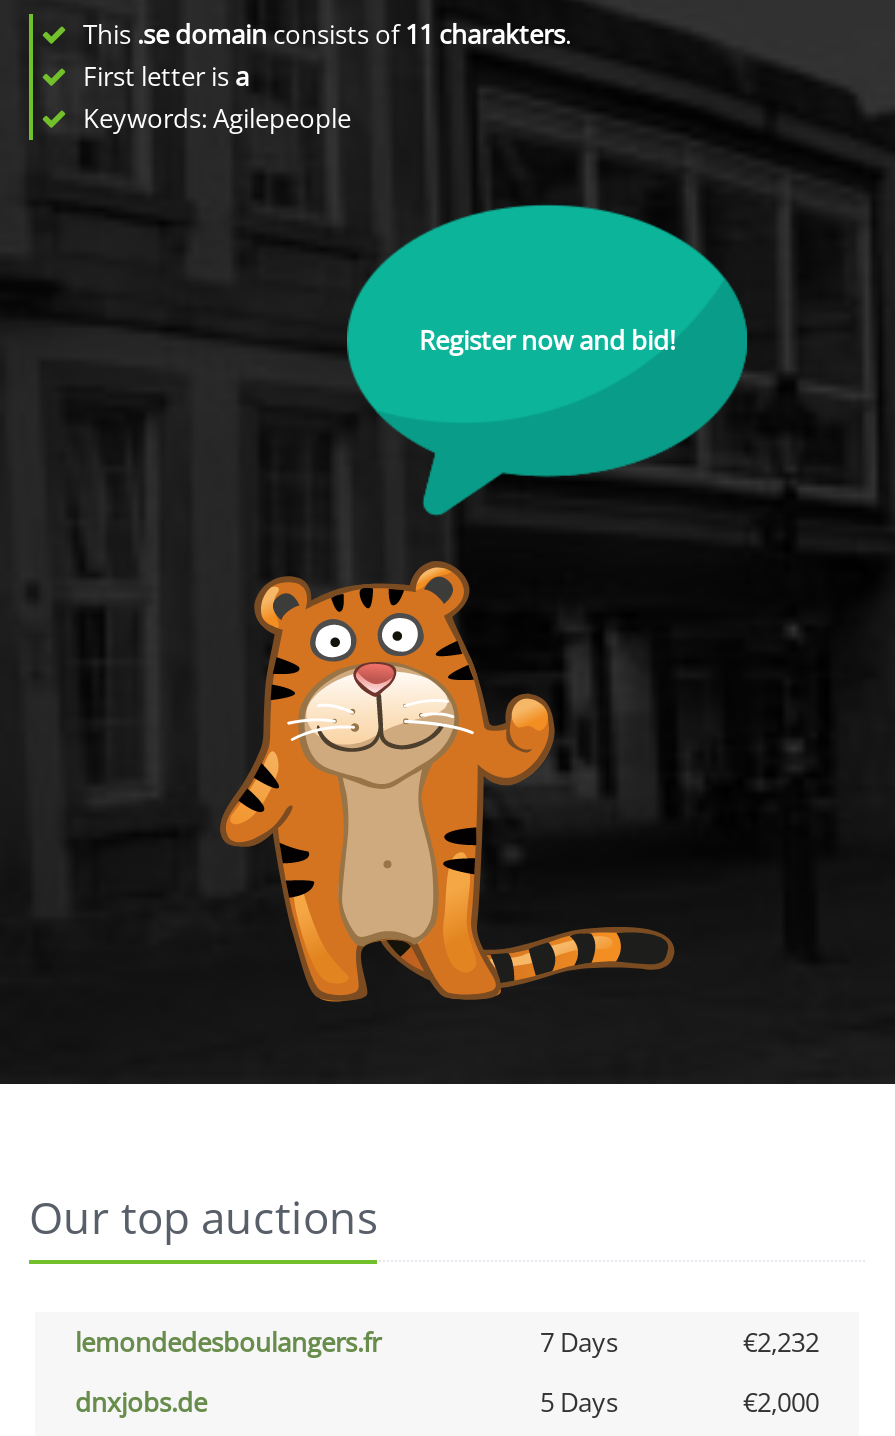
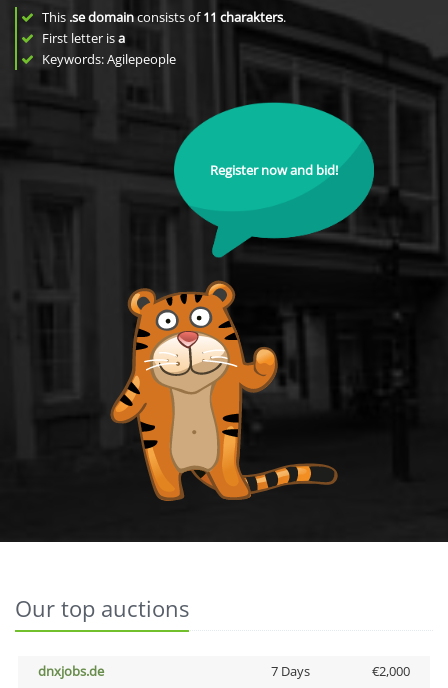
[75,1324,819,1360] lemondedesboulangers.fr | 7 Days | €2,232 -> none
[540,1384,618,1420] 5 Days -> [270,662,309,680] 7 Days

